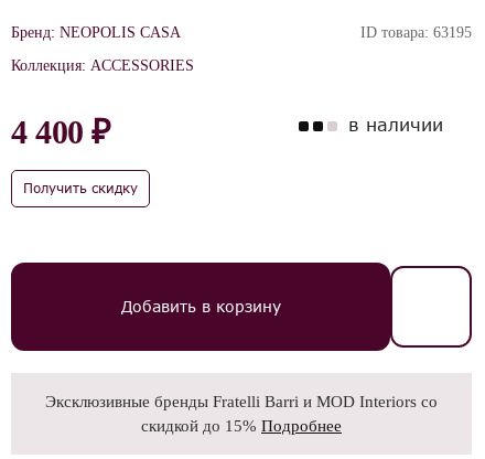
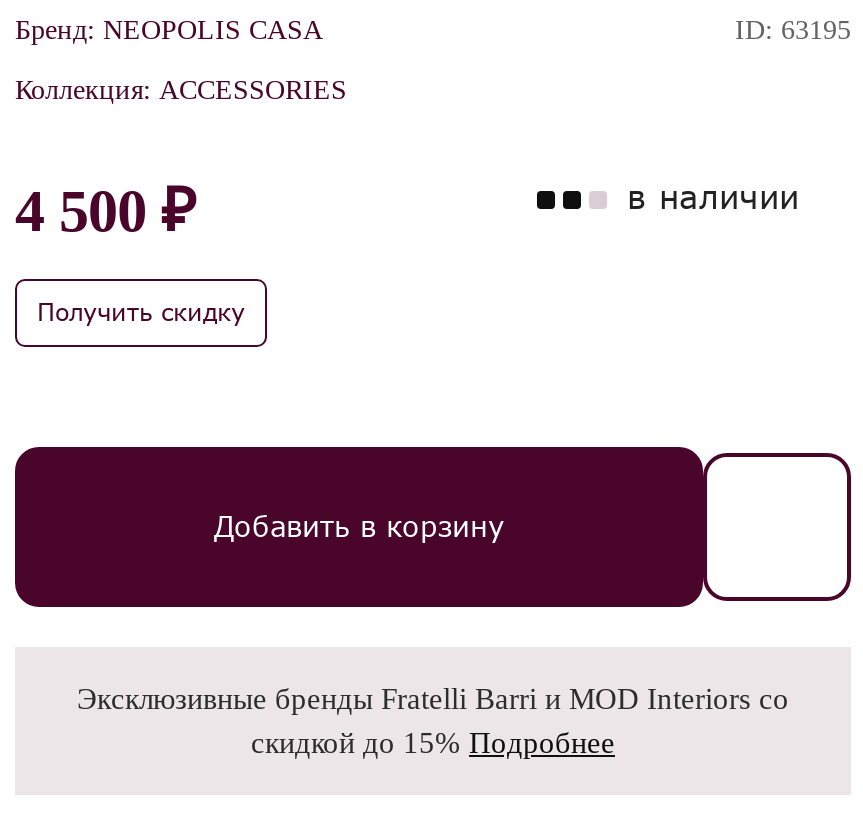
[360,24,472,41] ID товара: 63195 -> [735,15,851,45] ID: 63195
[11,114,110,150] 4 400 ₽ -> [15,177,194,243] 4 500 ₽

